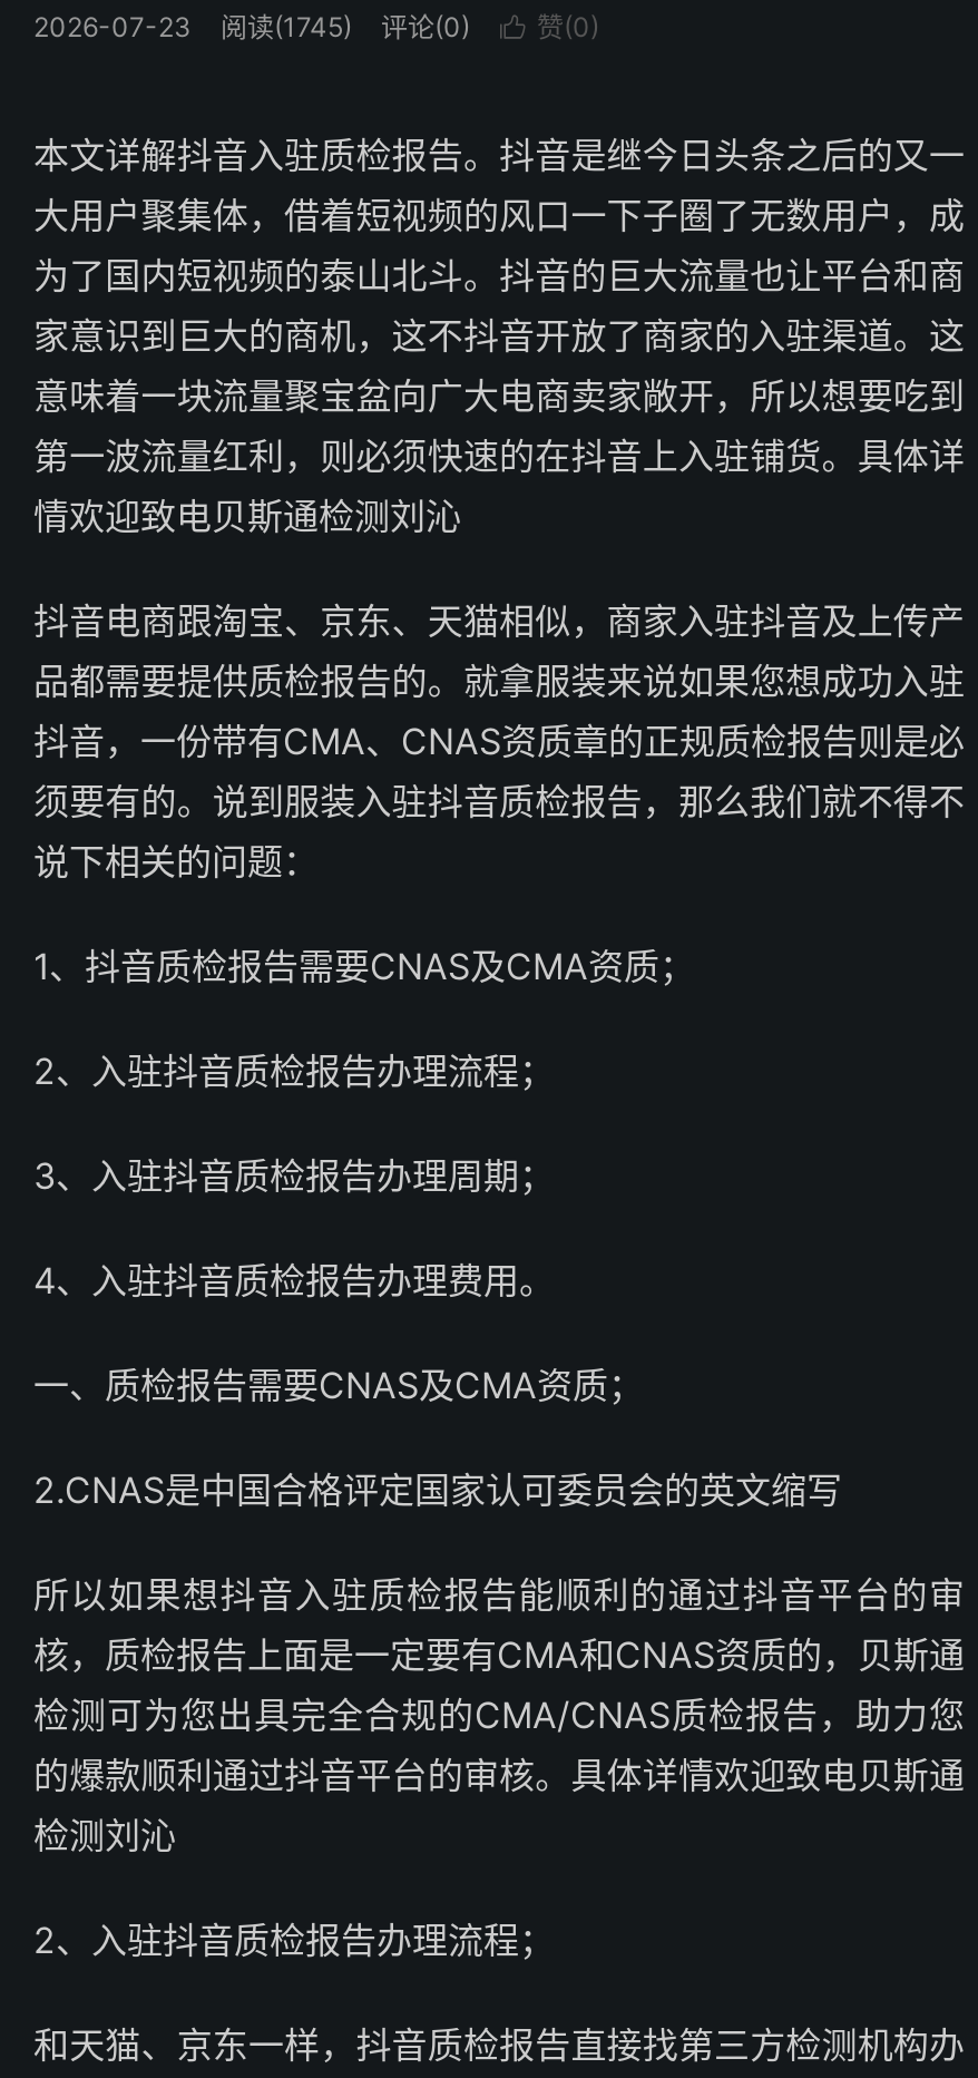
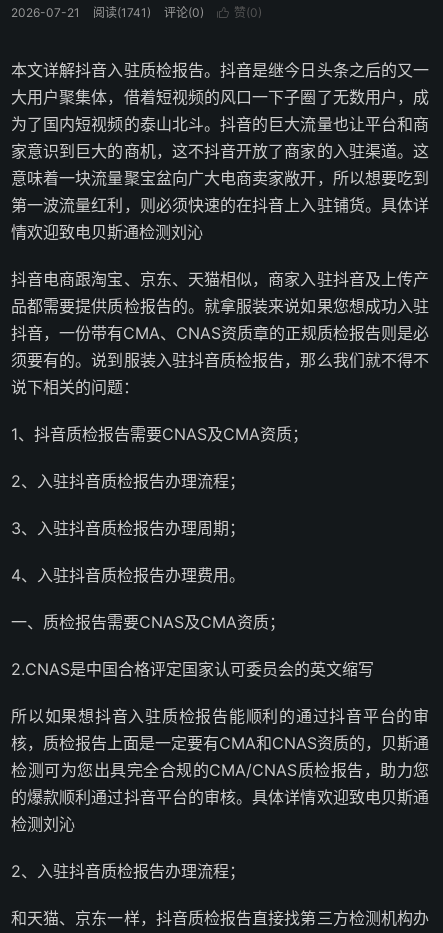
[33,10,192,43] 2026-07-23 -> [11,5,80,20] 2026-07-21
[221,10,352,43] 阅读(1745) -> [93,5,151,20] 阅读(1741)

